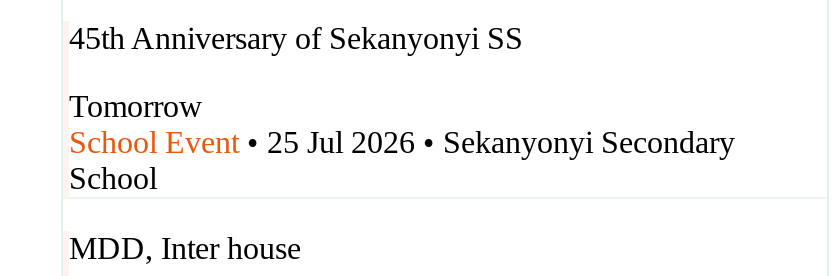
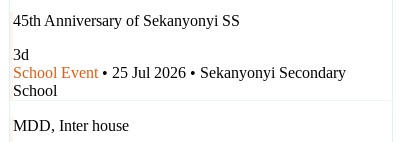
[69,88,203,122] Tomorrow -> [13,46,29,63] 3d

